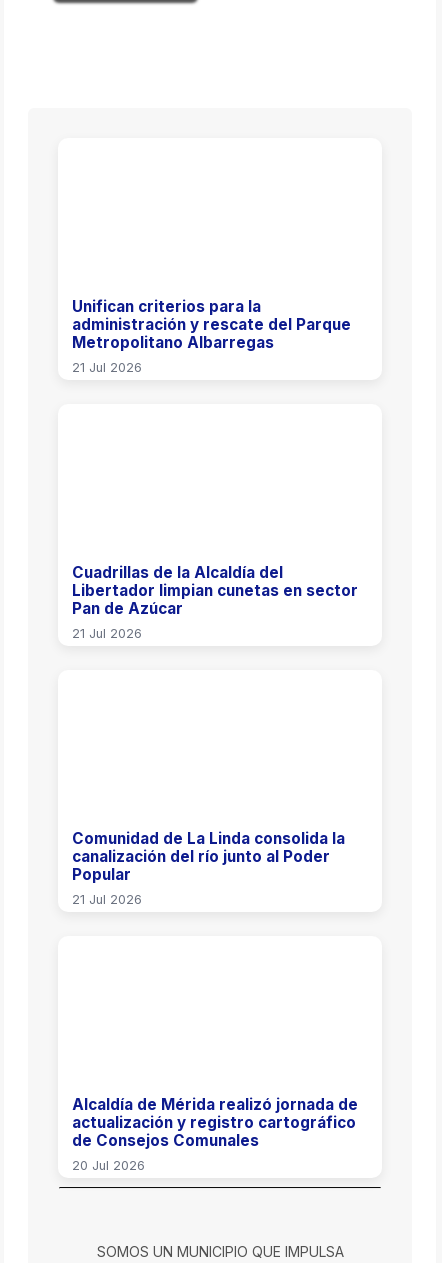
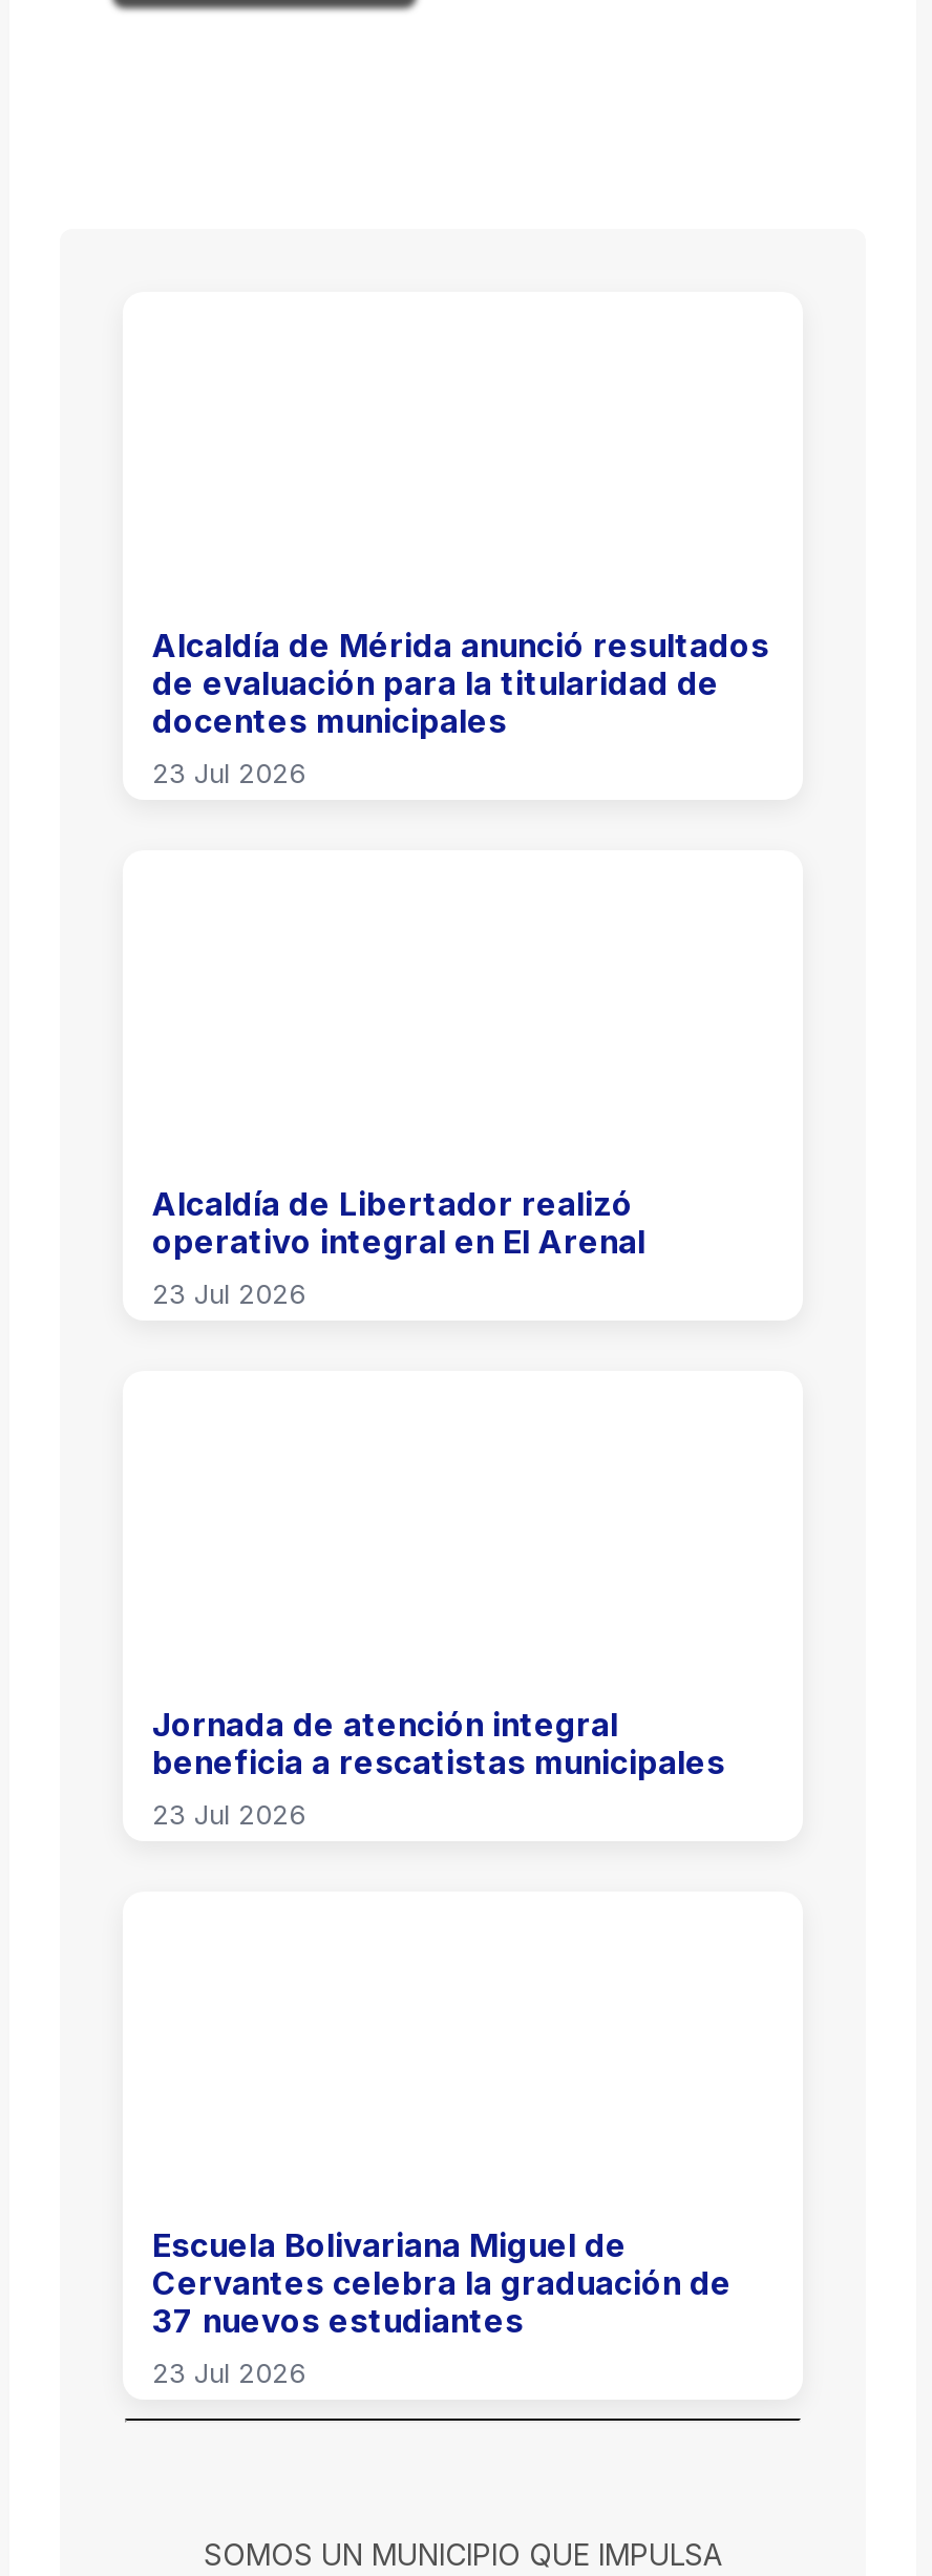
[72,297,351,375] Unifican criterios para la | administración y rescate del Parque | Metropolitano Albarregas | 21 Jul 2026 -> [152,624,769,788] Alcaldía de Mérida anunció resultados | de evaluación para la titularidad de | docentes municipales | 23 Jul 2026
[72,563,358,641] Cuadrillas de la Alcaldía del | Libertador limpian cunetas en sector | Pan de Azúcar | 21 Jul 2026 -> [152,1183,645,1309] Alcaldía de Libertador realizó | operativo integral en El Arenal | 23 Jul 2026
[72,829,345,907] Comunidad de La Linda consolida la | canalización del río junto al Poder | Popular | 21 Jul 2026 -> [152,1703,725,1829] Jornada de atención integral | beneficia a rescatistas municipales | 23 Jul 2026
[72,1095,358,1173] Alcaldía de Mérida realizó jornada de | actualización y registro cartográfico | de Consejos Comunales | 20 Jul 2026 -> [152,2224,732,2388] Escuela Bolivariana Miguel de | Cervantes celebra la graduación de | 37 nuevos estudiantes | 23 Jul 2026

